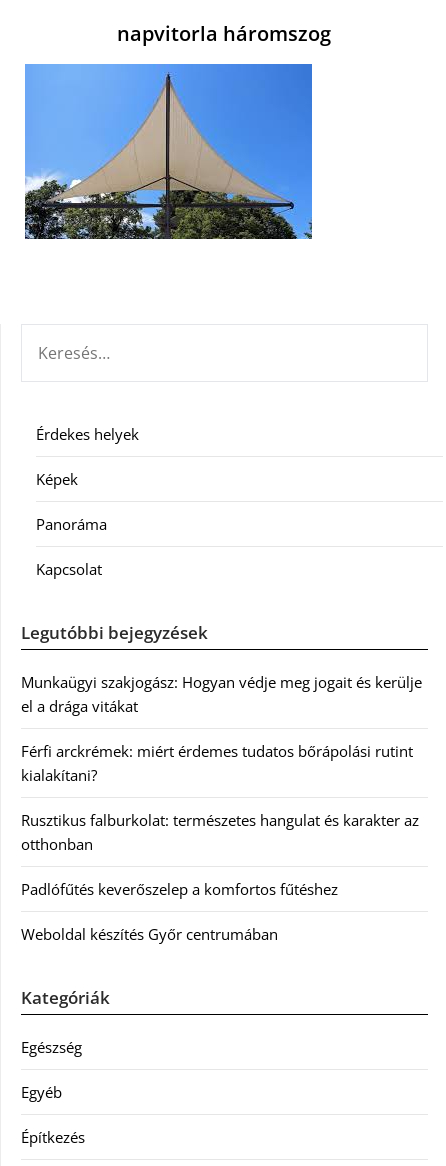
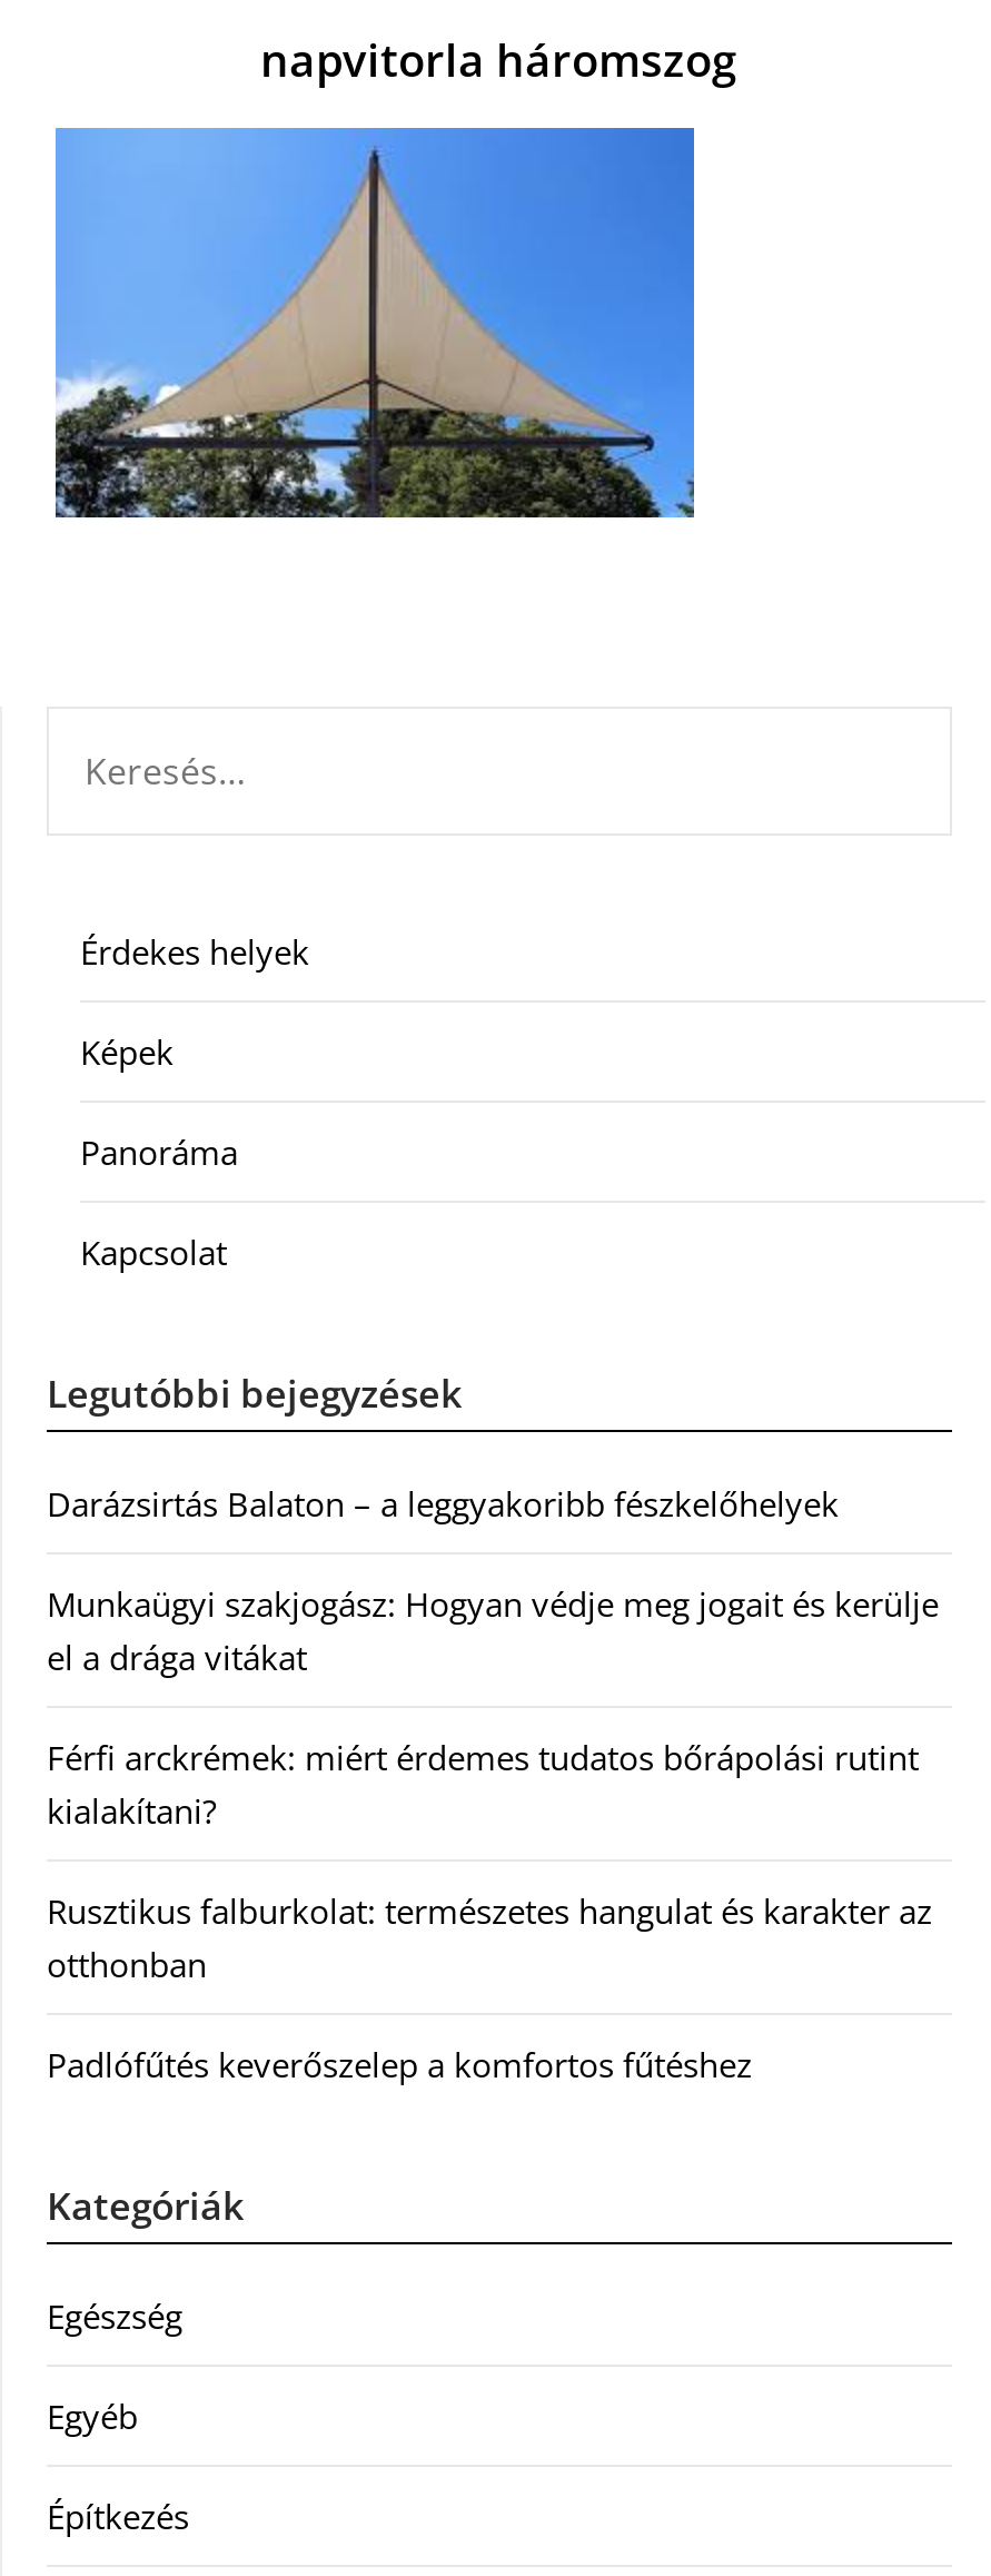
none -> [47,1481,839,1526] Darázsirtás Balaton – a leggyakoribb fészkelőhelyek
moved [21,672,422,899] -> [47,1581,939,2086]: Munkaügyi szakjogász: Hogyan védje meg jogait és kerülje | el a drága vitákat | Férfi arckrémek: miért érdemes tudatos bőrápolási rutint | kialakítani? | Rusztikus falburkolat: természetes hangulat és karakter az | otthonban | Padlófűtés keverőszelep a komfortos fűtéshez
[21,924,278,944] Weboldal készítés Győr centrumában -> none

